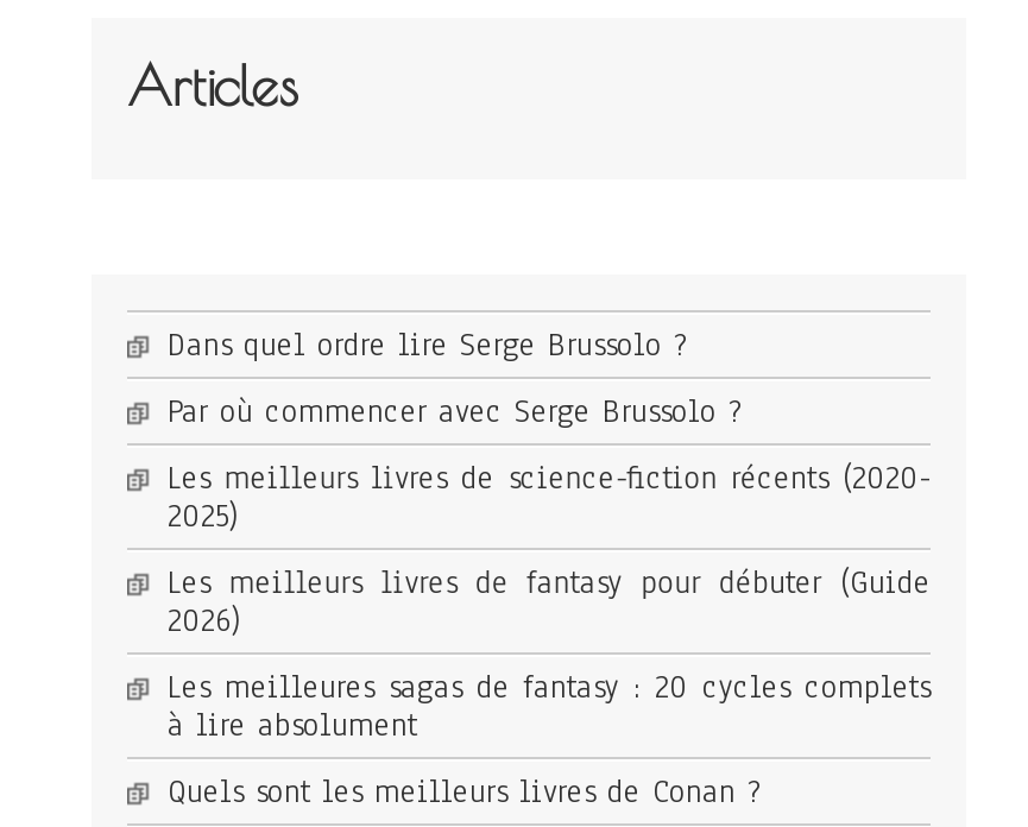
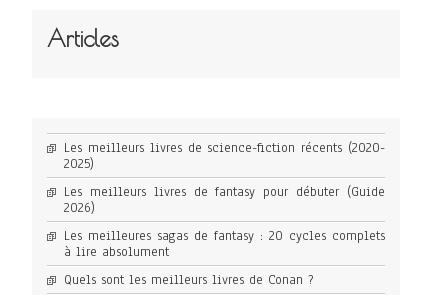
[168,323,740,433] Dans quel ordre lire Serge Brussolo ? | Par où commencer avec Serge Brussolo ? -> none

